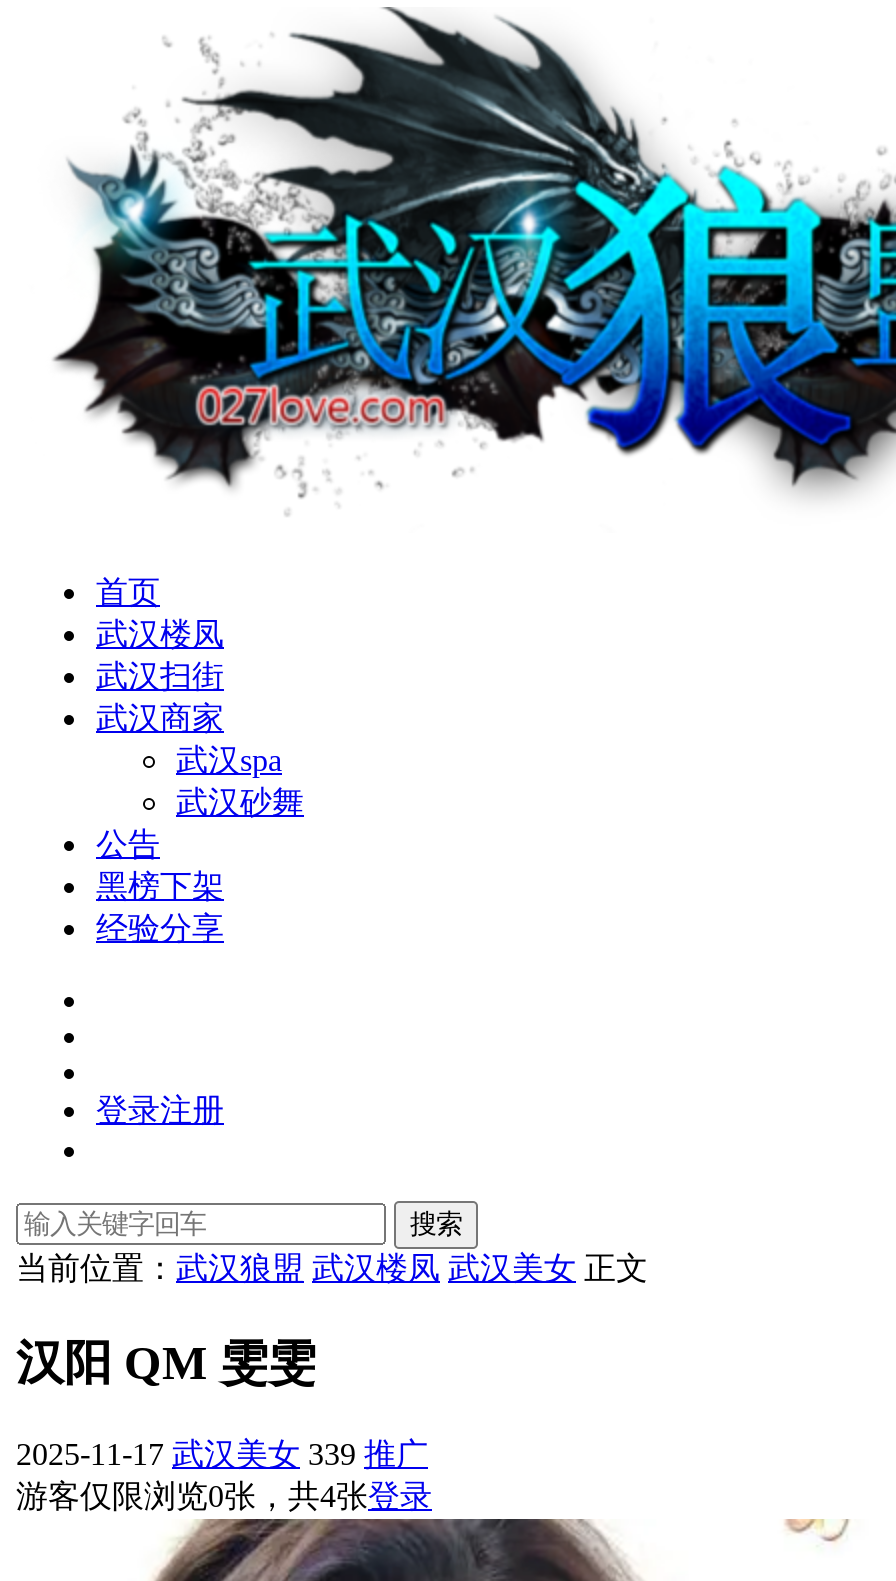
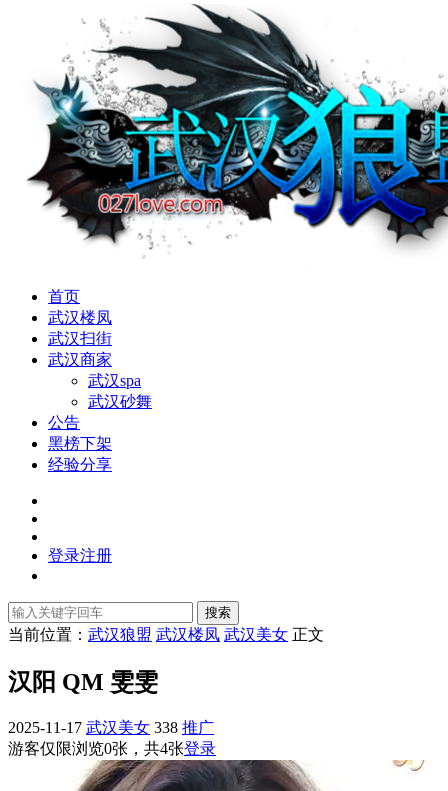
[16,1437,428,1471] 2025-11-17 武汉美女 339 推广 -> [8,719,214,736] 2025-11-17 武汉美女 338 推广

